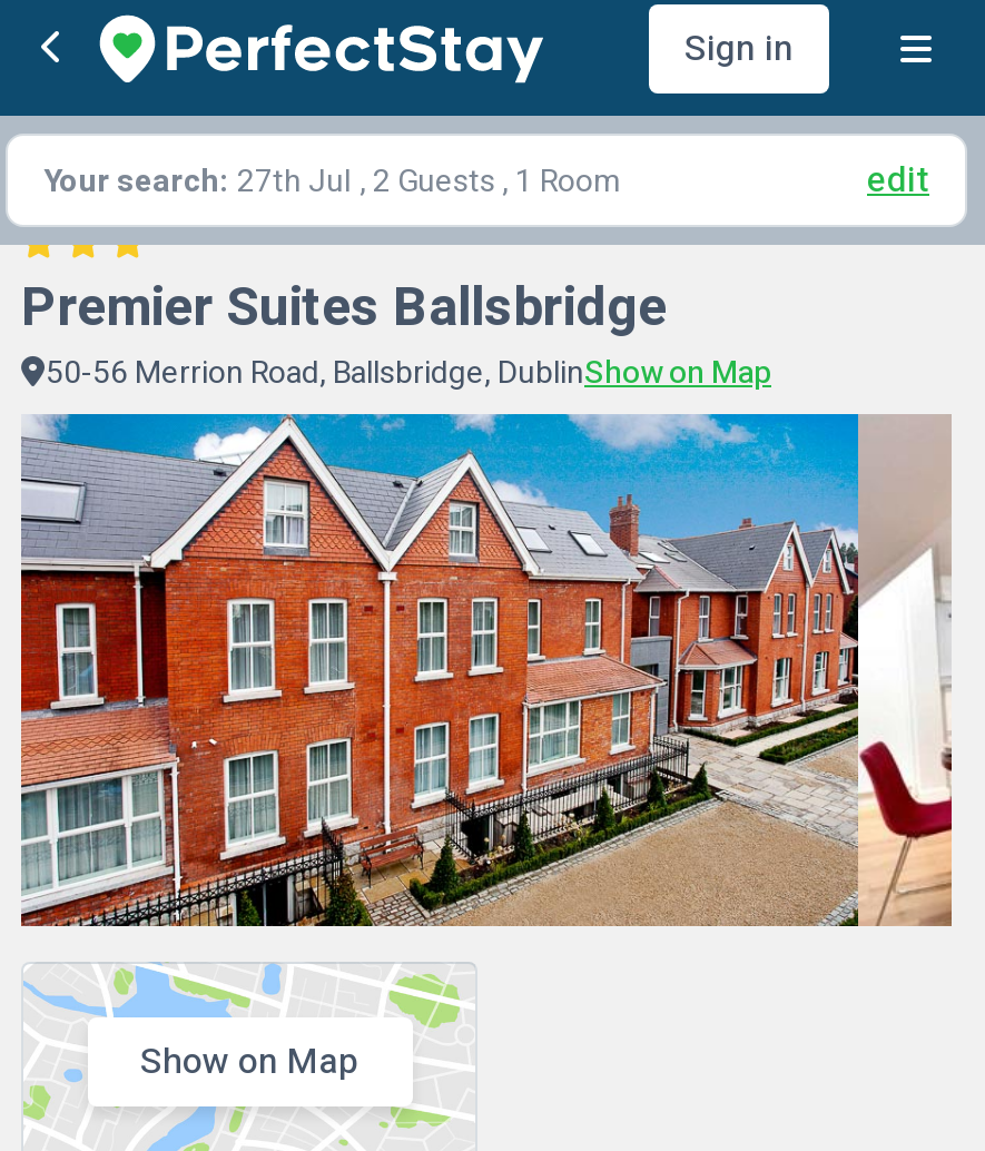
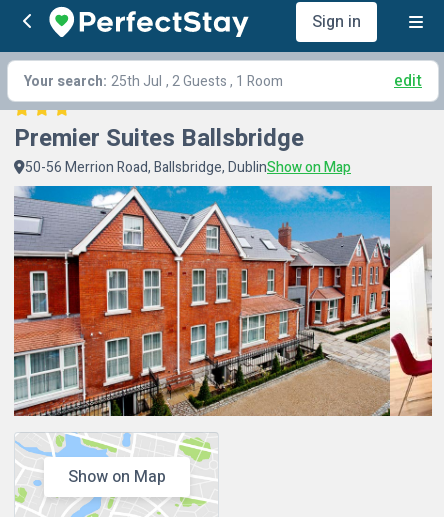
[43,158,620,205] Your search: 27th Jul , 2 Guests , 1 Room -> [24,71,283,92] Your search: 25th Jul , 2 Guests , 1 Room

